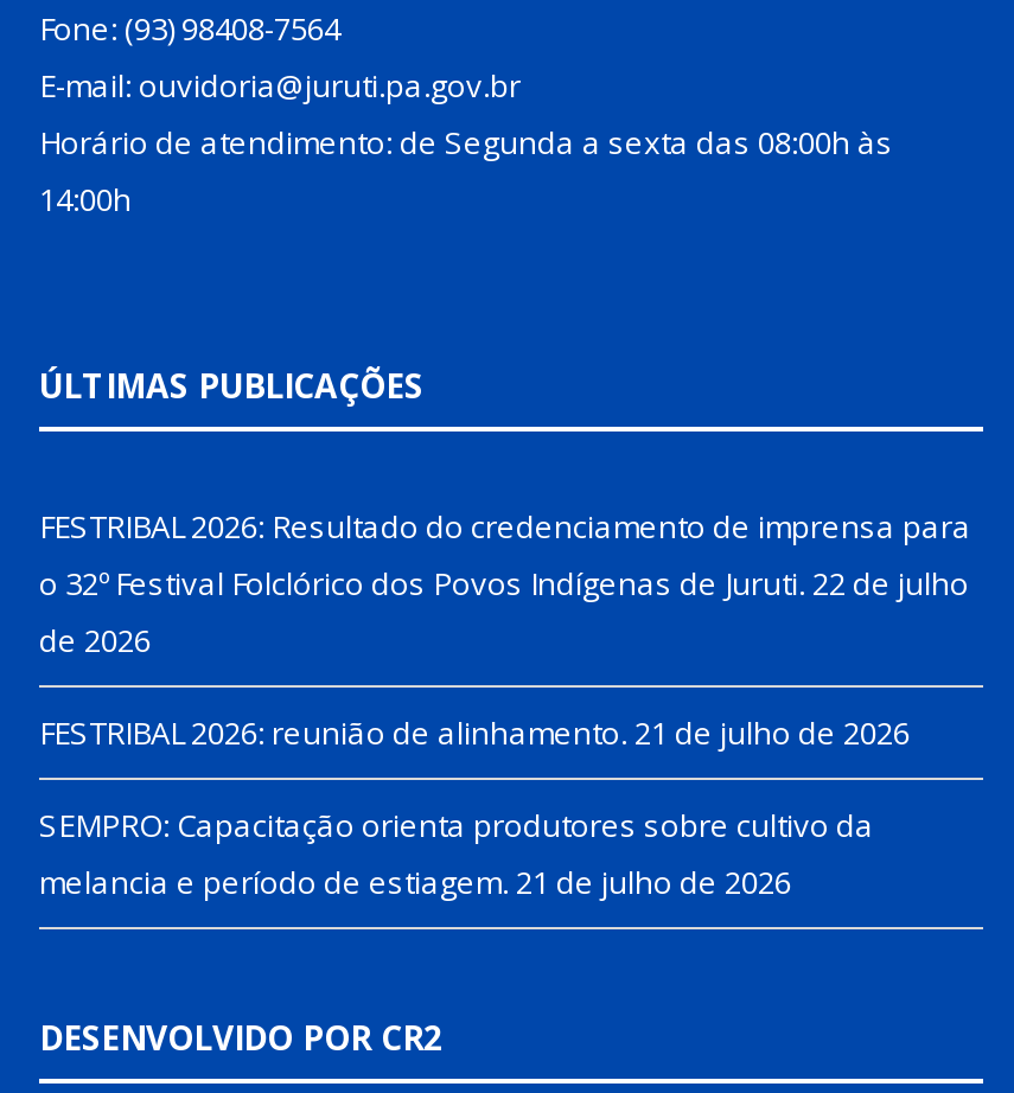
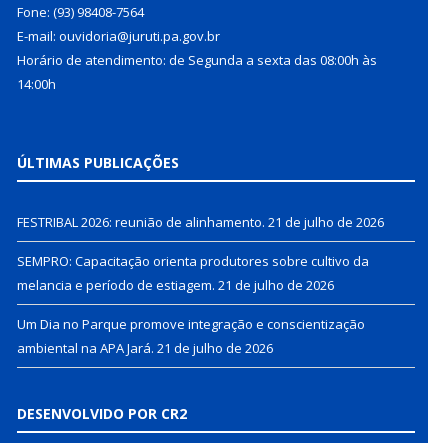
[39,505,971,661] FESTRIBAL 2026: Resultado do credenciamento de imprensa para | o 32º Festival Folclórico dos Povos Indígenas de Juruti. 22 de julho | de 2026 -> none
moved [39,711,910,903] -> [17,213,384,294]: FESTRIBAL 2026: reunião de alinhamento. 21 de julho de 2026 | SEMPRO: Capacitação orienta produtores sobre cultivo da | melancia e período de estiagem. 21 de julho de 2026
none -> [17,315,365,357] Um Dia no Parque promove integração e conscientização | ambiental na APA Jará. 21 de julho de 2026

